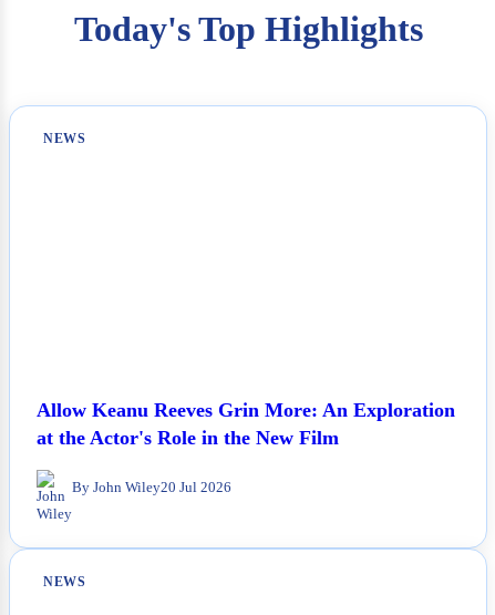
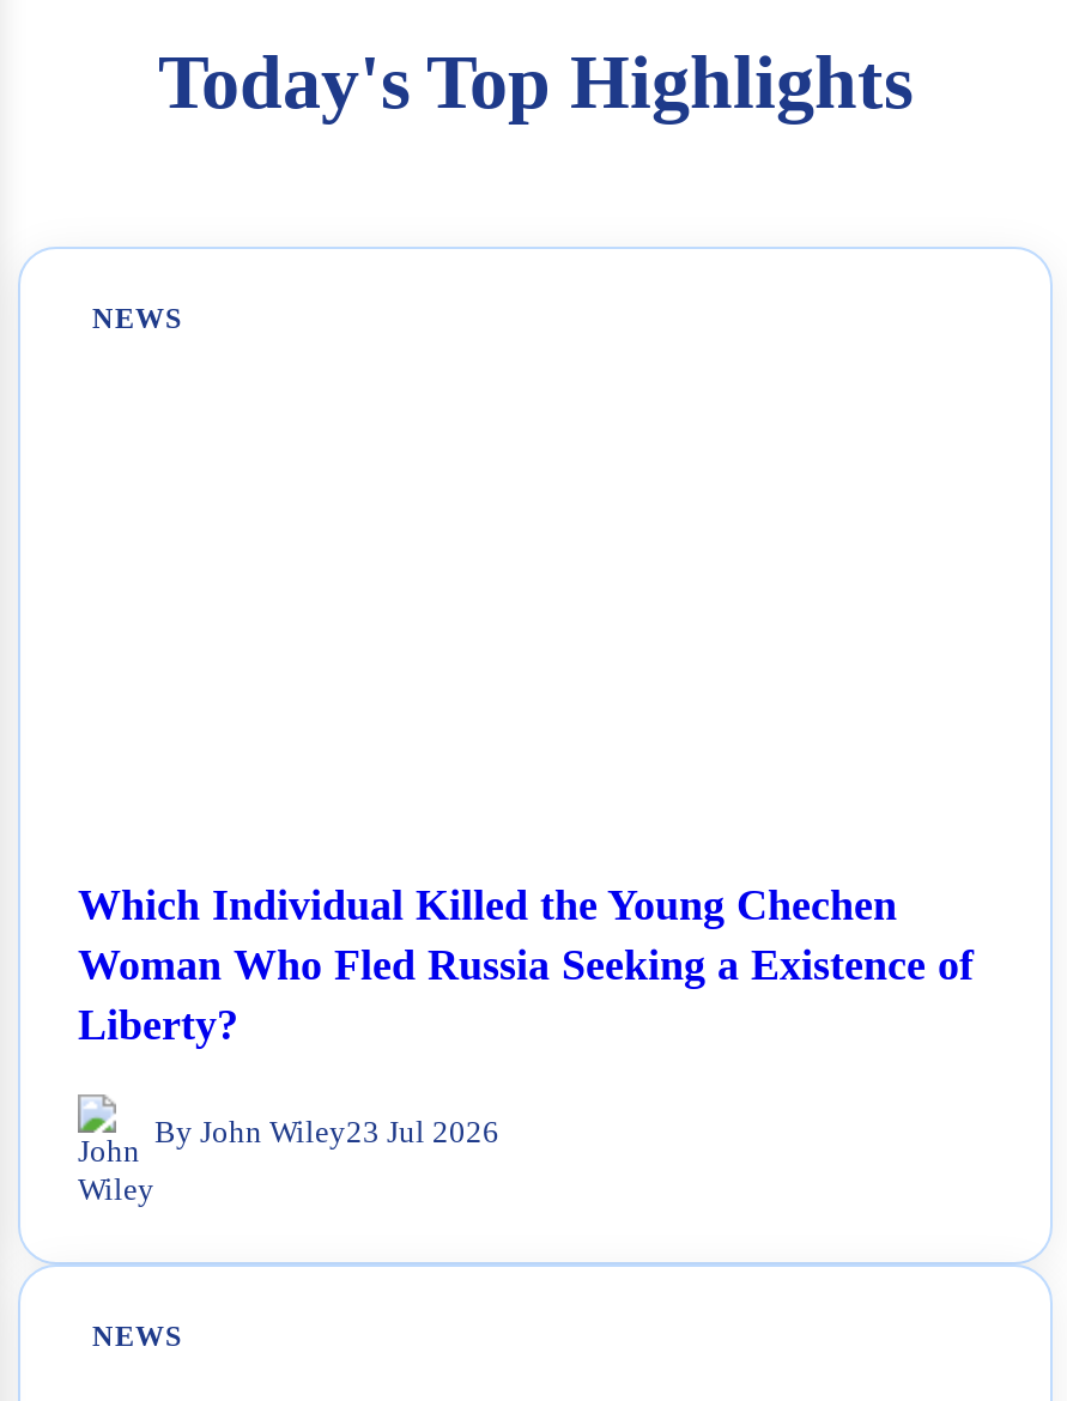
[37,399,455,449] Allow Keanu Reeves Grin More: An Exploration | at the Actor's Role in the New Film -> [78,882,974,1049] Which Individual Killed the Young Chechen | Woman Who Fled Russia Seeking a Existence of | Liberty?
[72,479,231,496] By John Wiley20 Jul 2026 -> [154,1114,499,1150] By John Wiley23 Jul 2026

